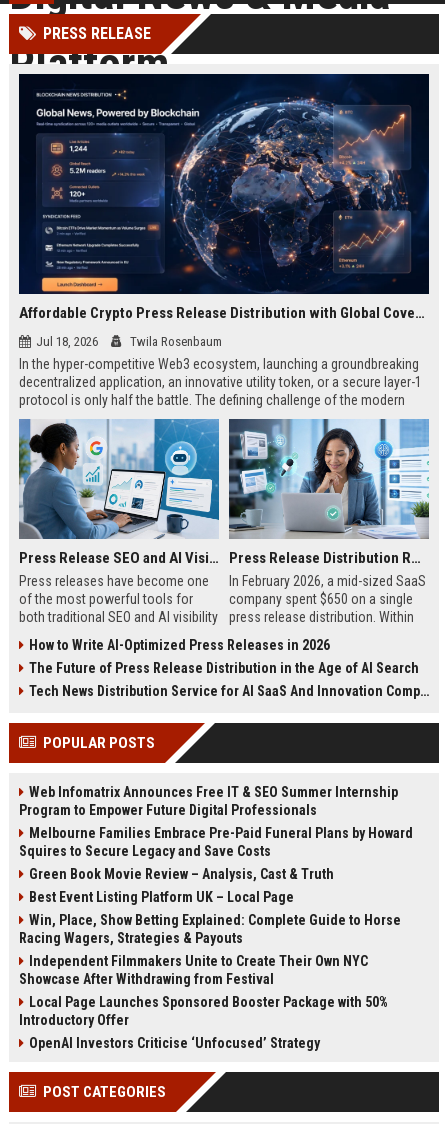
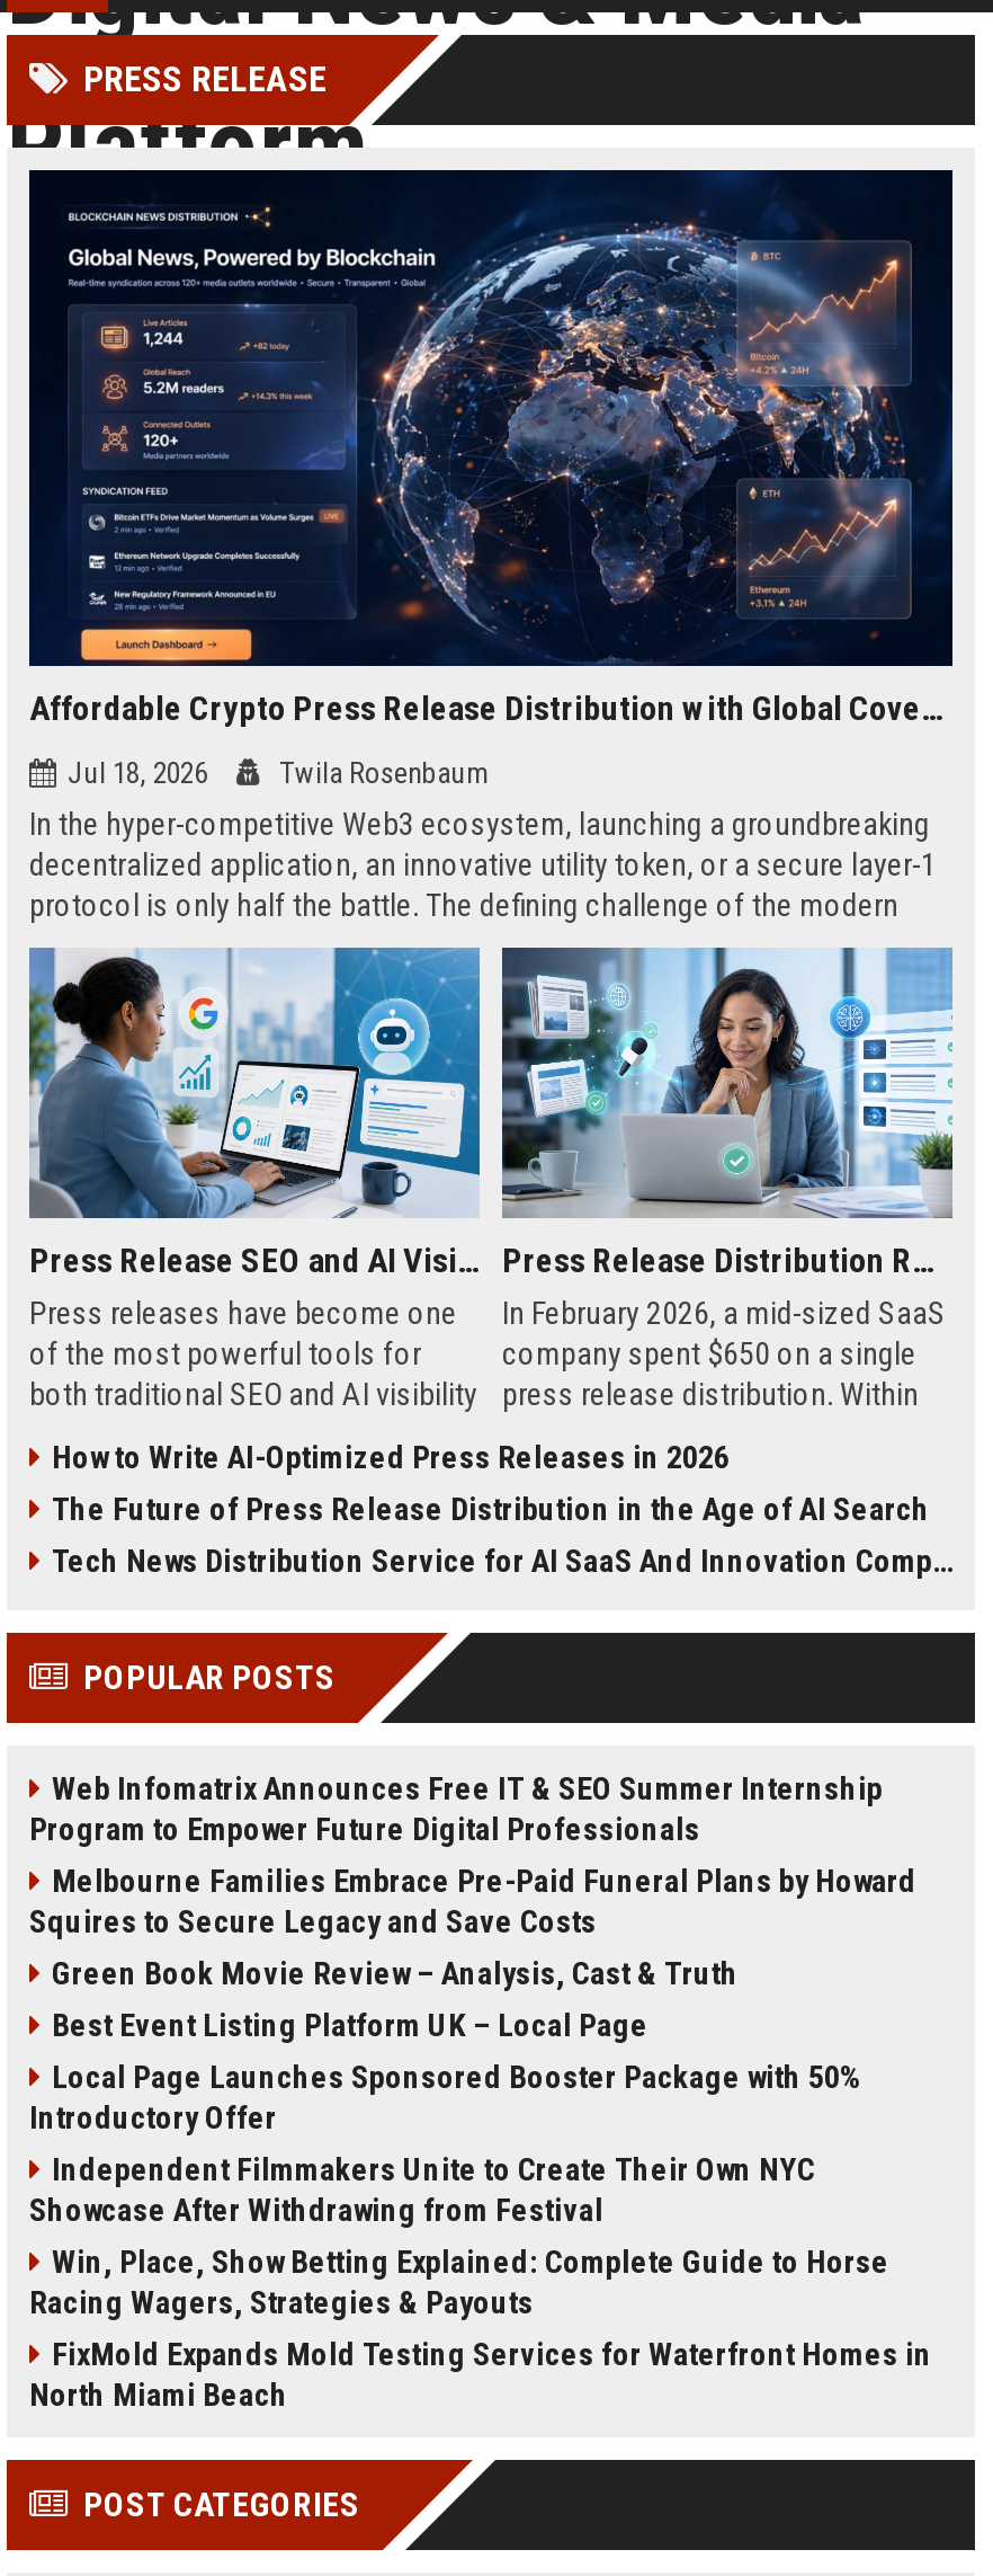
moved [19,912,401,946] -> [29,2244,889,2320]: Win, Place, Show Betting Explained: Complete Guide to Horse | Racing Wagers, Strategies & Payouts
moved [19,953,388,1028] -> [29,2059,860,2228]: Independent Filmmakers Unite to Create Their Own NYC | Showcase After Withdrawing from Festival | Local Page Launches Sponsored Booster Package with 50% | Introductory Offer
[29,1035,320,1051] OpenAI Investors Criticise ‘Unfocused’ Strategy -> [29,2336,932,2413] FixMold Expands Mold Testing Services for Waterfront Homes in | North Miami Beach

